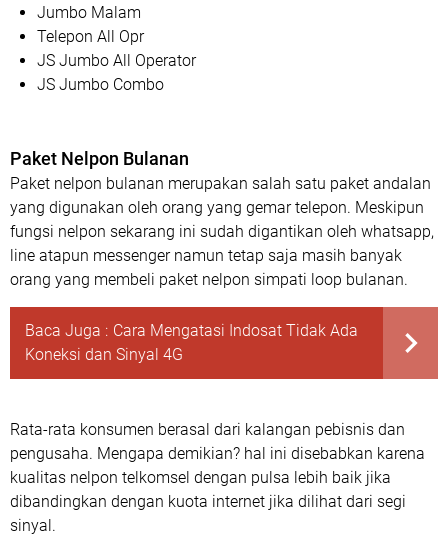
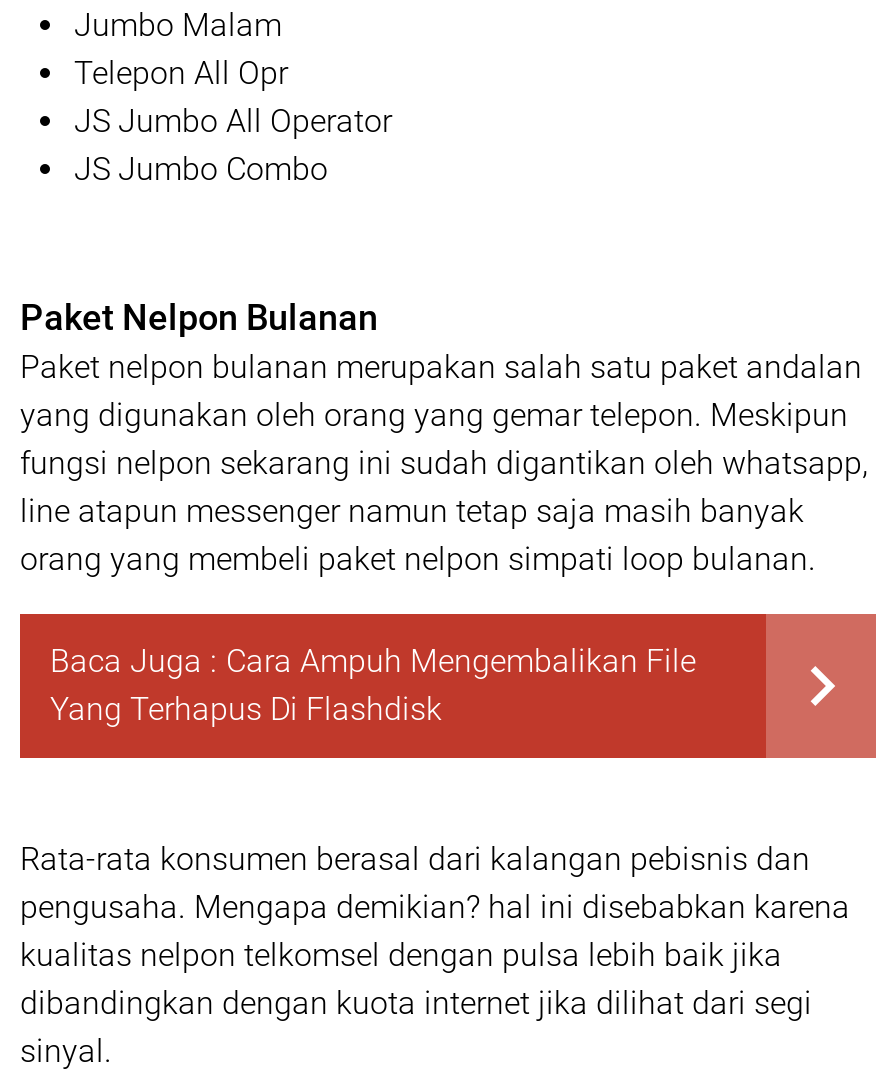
[25,321,358,364] Baca Juga : Cara Mengatasi Indosat Tidak Ada | Koneksi dan Sinyal 4G -> [50,642,696,728] Baca Juga : Cara Ampuh Mengembalikan File | Yang Terhapus Di Flashdisk

